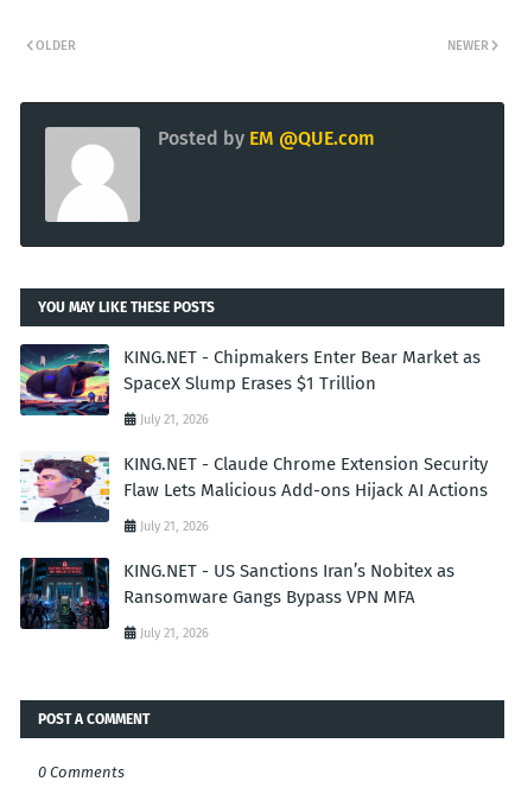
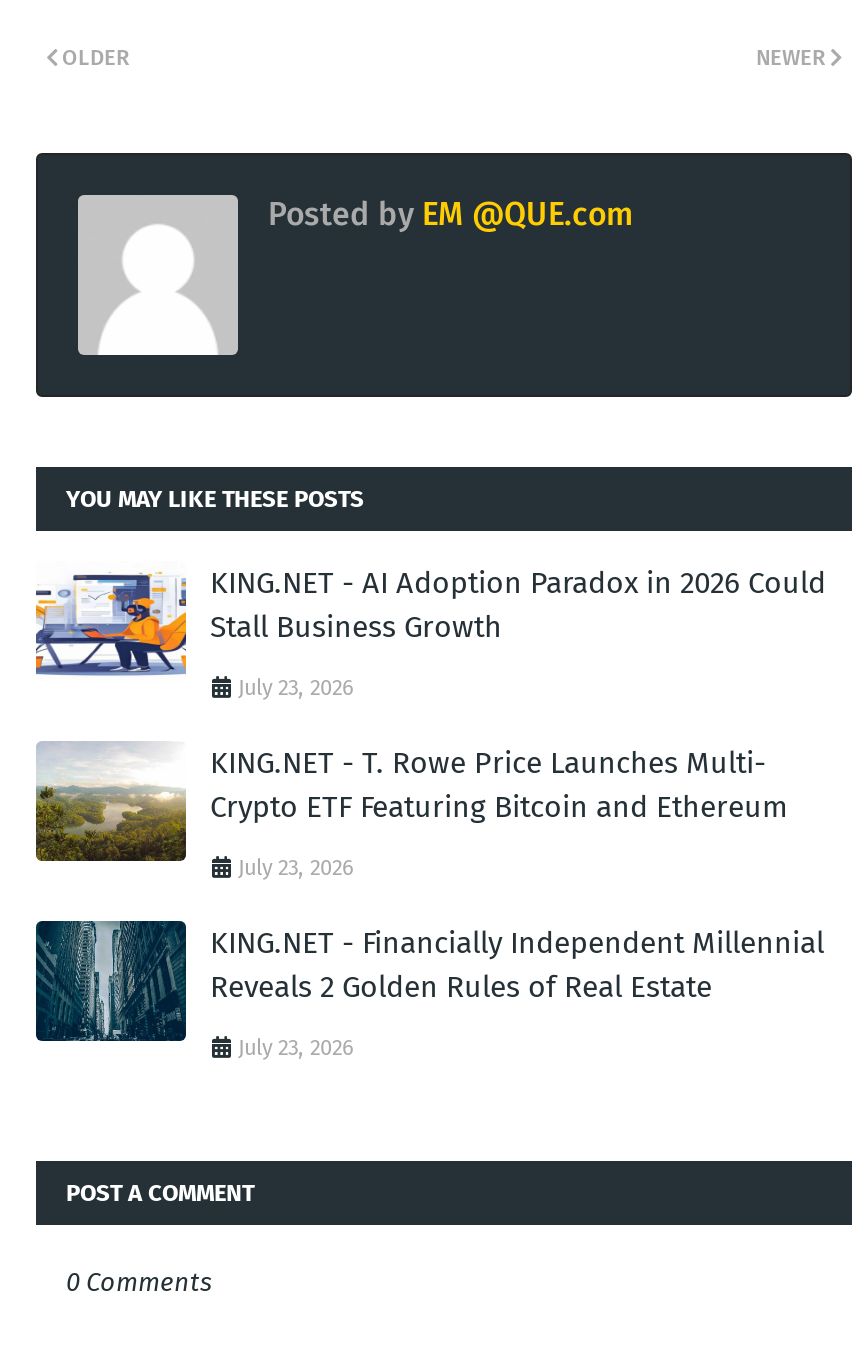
[19,343,481,417] [image] | KING.NET - Chipmakers Enter Bear Market as | SpaceX Slump Erases $1 Trillion -> [34,561,826,681] [image] | KING.NET - AI Adoption Paradox in 2026 Could | Stall Business Growth
[140,412,209,428] July 21, 2026 -> [238,676,354,702] July 23, 2026
[20,452,488,523] [image] | KING.NET - Claude Chrome Extension Security | Flaw Lets Malicious Add-ons Hijack AI Actions -> [34,741,788,863] [image] | KING.NET - T. Rowe Price Launches Multi- | Crypto ETF Featuring Bitcoin and Ethereum
[140,519,209,534] July 21, 2026 -> [238,856,354,882] July 23, 2026
[19,557,454,629] [image] | KING.NET - US Sanctions Iran’s Nobitex as | Ransomware Gangs Bypass VPN MFA -> [34,919,824,1043] [image] | KING.NET - Financially Independent Millennial | Reveals 2 Golden Rules of Real Estate
[140,626,209,641] July 21, 2026 -> [238,1036,354,1062] July 23, 2026

